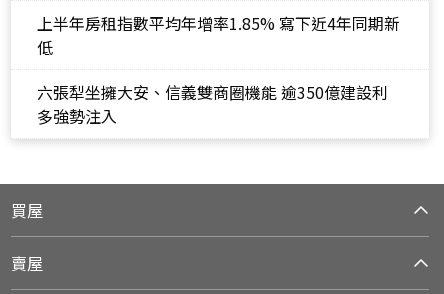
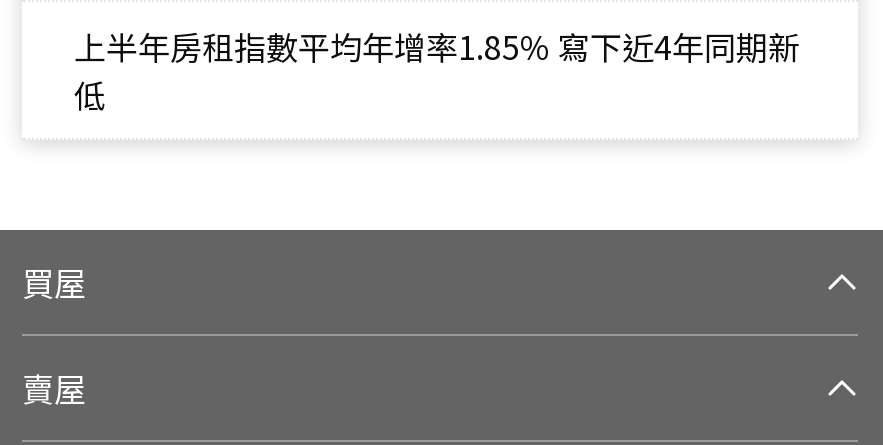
[37,80,388,128] 六張犁坐擁大安、信義雙商圈機能 逾350億建設利 | 多強勢注入 -> none

